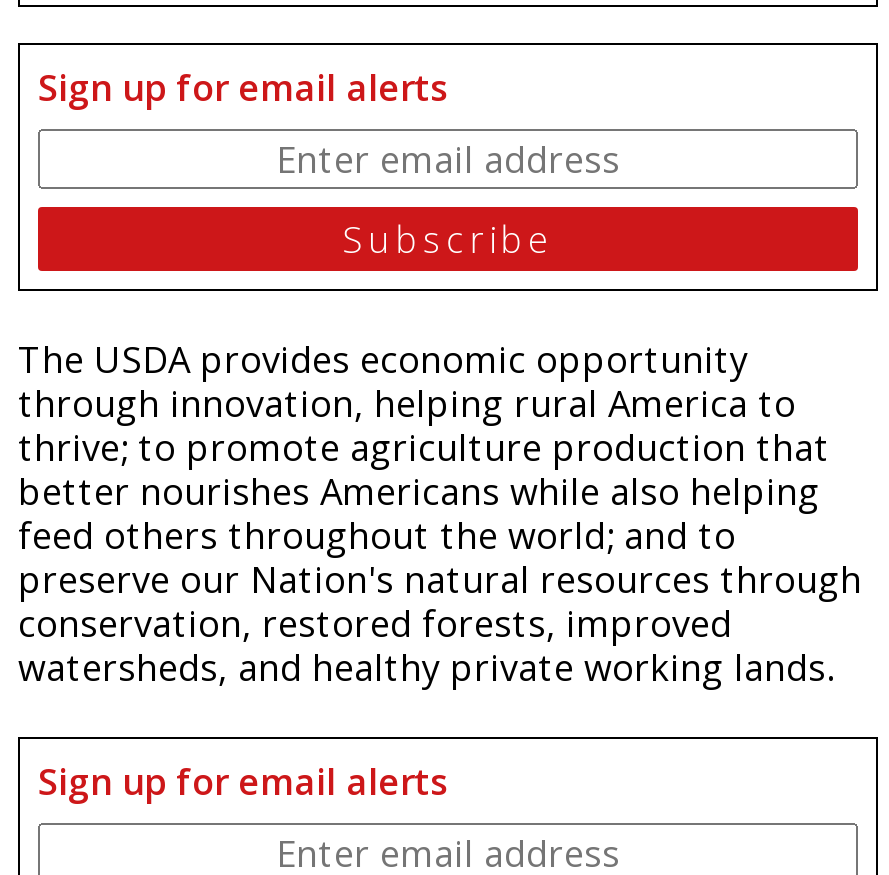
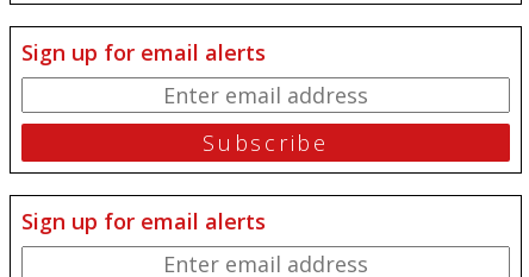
[18,334,862,690] The USDA provides economic opportunity | through innovation, helping rural America to | thrive; to promote agriculture production that | better nourishes Americans while also helping | feed others throughout the world; and to | preserve our Nation's natural resources through | conservation, restored forests, improved | watersheds, and healthy private working lands. -> none

